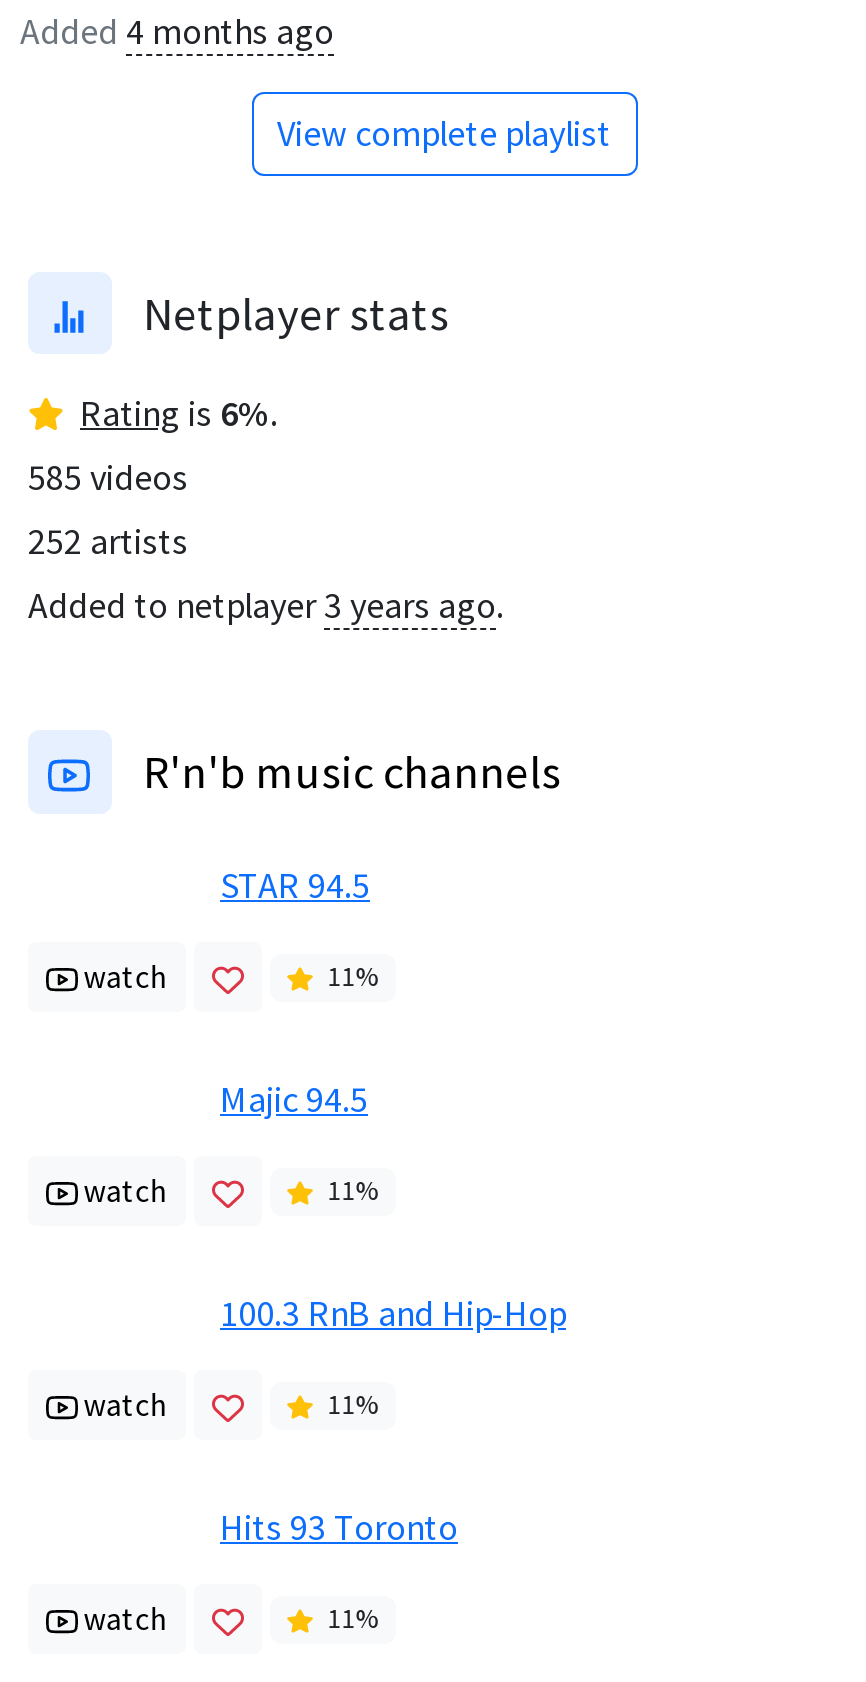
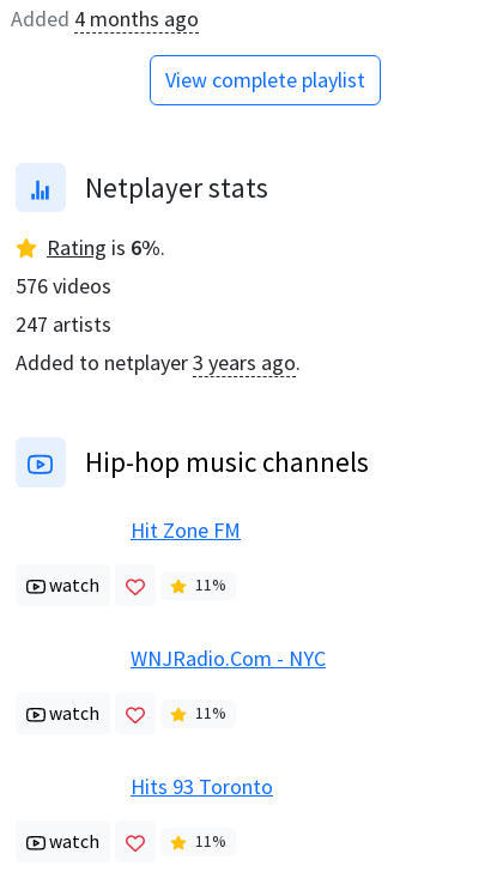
[28,454,188,500] 585 videos -> [16,272,111,300] 576 videos
[28,518,188,564] 252 artists -> [16,310,111,338] 247 artists
[143,742,561,800] R'n'b music channels -> [85,444,368,479] Hip-hop music channels
[220,862,370,908] STAR 94.5 -> [131,516,241,544] Hit Zone FM
[78,1076,566,1336] Majic 94.5 | watch | 11% | 100.3 RnB and Hip-Hop -> [131,644,326,672] WNJRadio.Com - NYC

